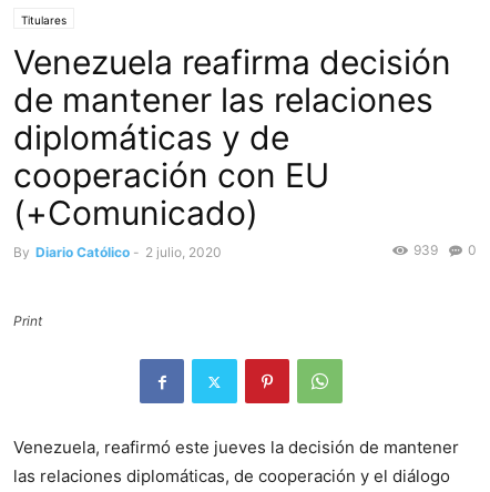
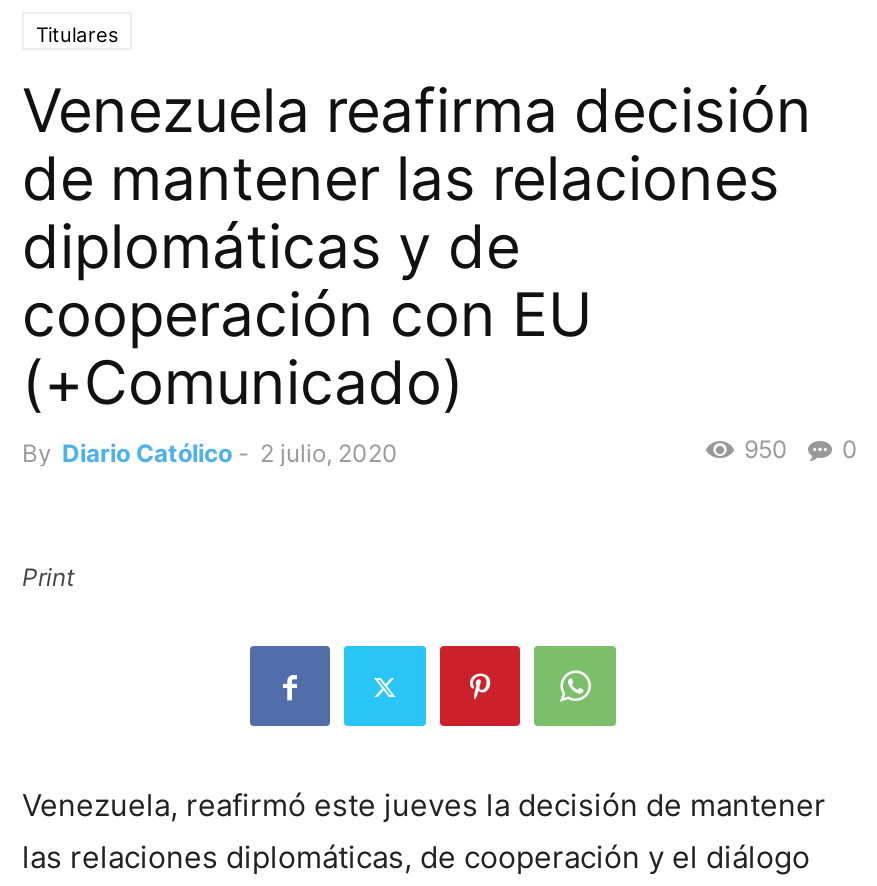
[414,242,477,258] 939 0 -> [744,434,858,464] 950 0

